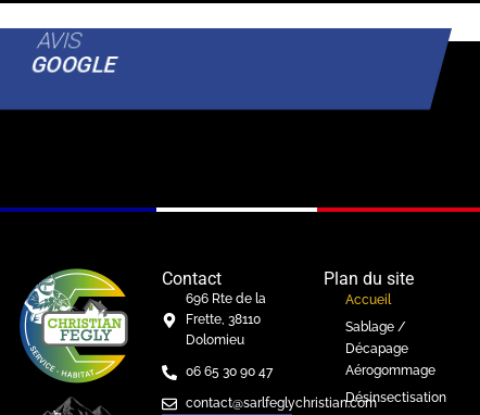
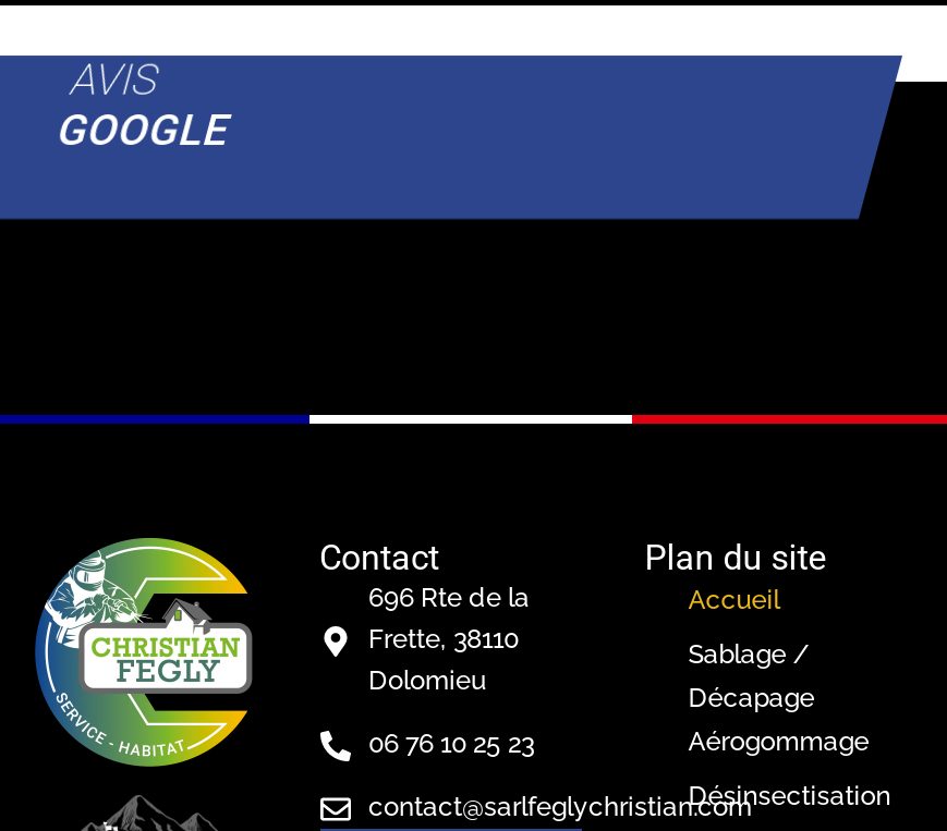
[186,364,273,379] 06 65 30 90 47 -> [368,729,534,759] 06 76 10 25 23

